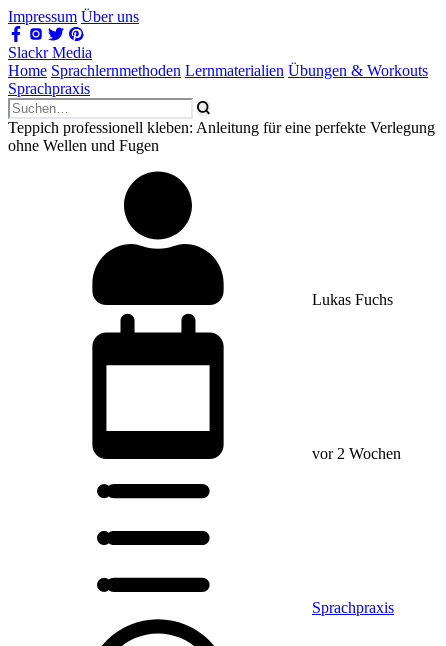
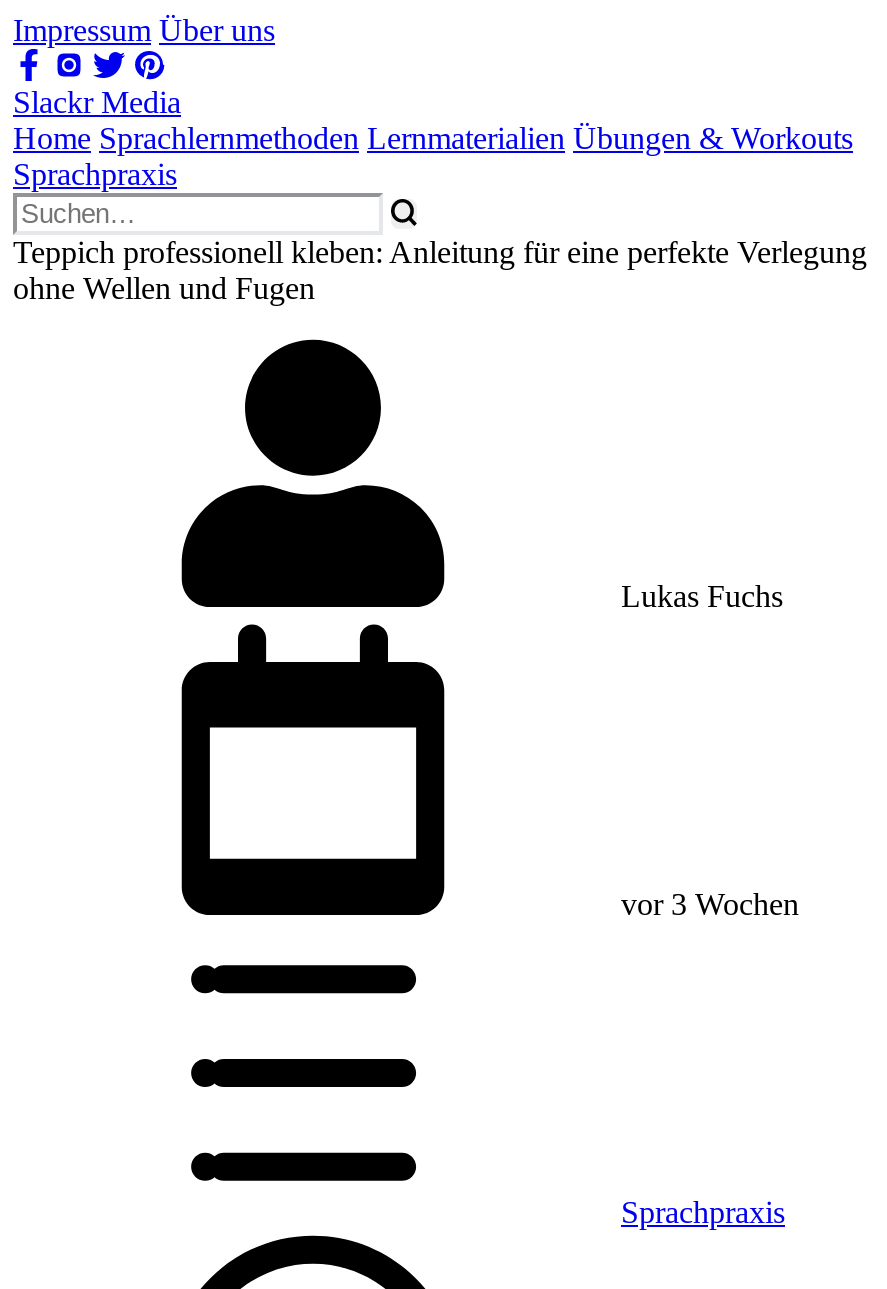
[308,445,401,462] vor 2 Wochen -> [613,887,799,921] vor 3 Wochen

